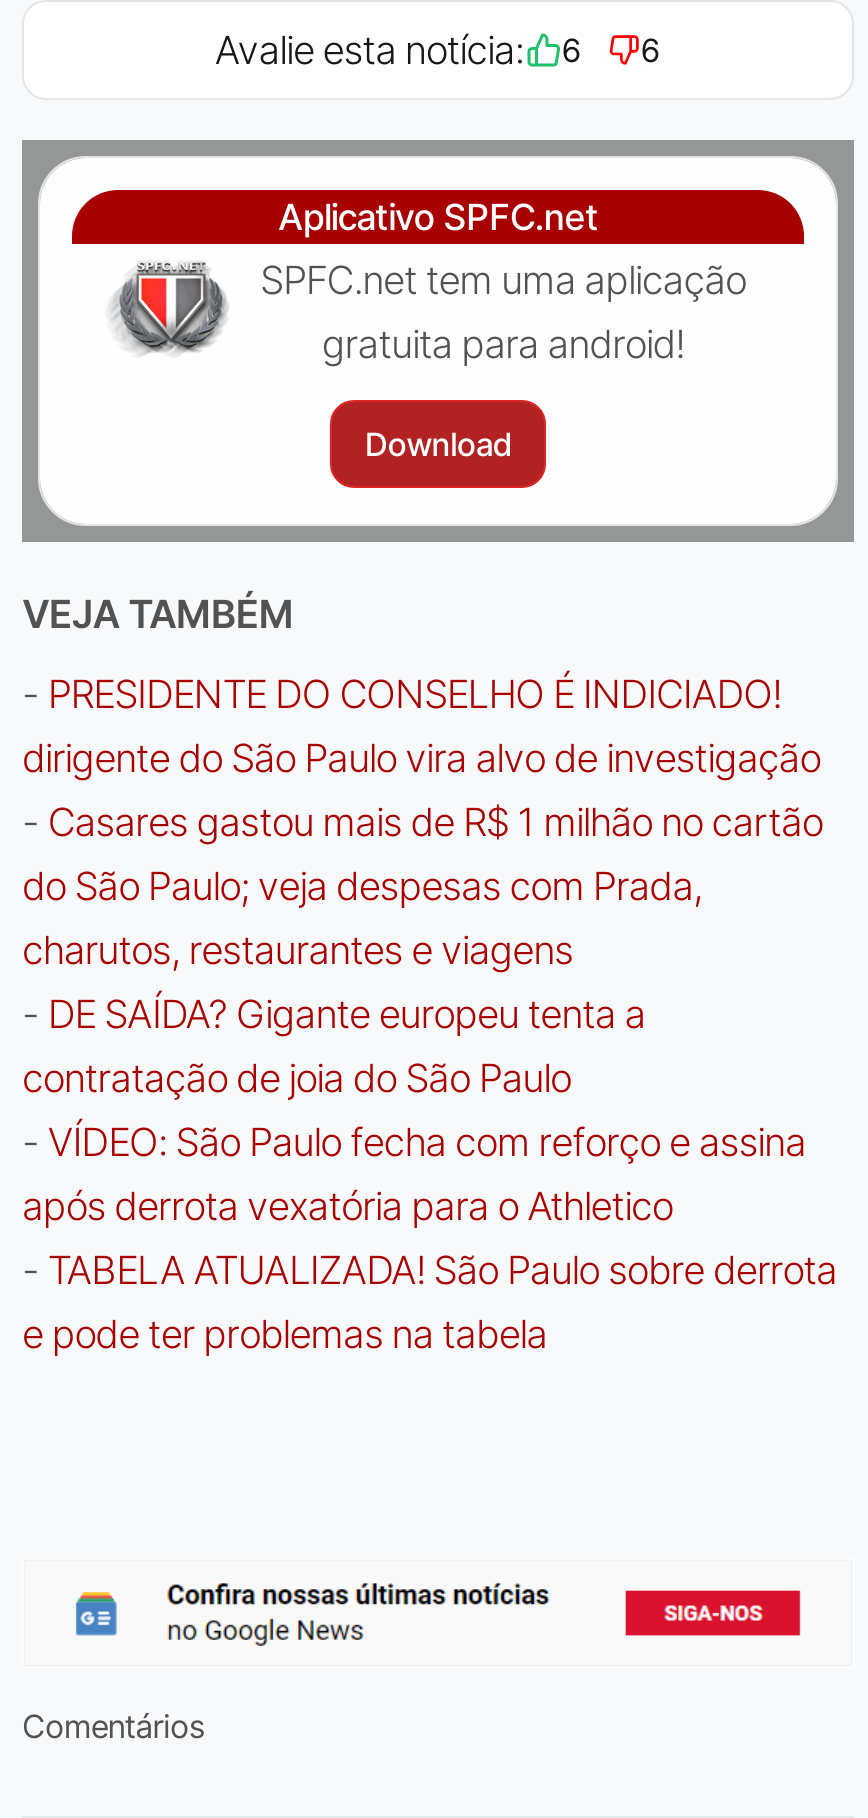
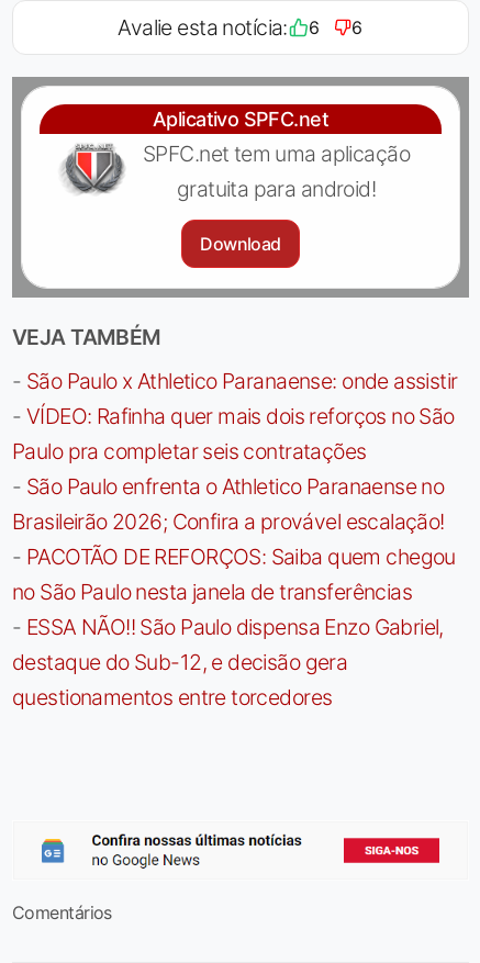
[22,669,837,1357] - PRESIDENTE DO CONSELHO É INDICIADO! | dirigente do São Paulo vira alvo de investigação | - Casares gastou mais de R$ 1 milhão no cartão | do São Paulo; veja despesas com Prada, | charutos, restaurantes e viagens | - DE SAÍDA? Gigante europeu tenta a | contratação de joia do São Paulo | - VÍDEO: São Paulo fecha com reforço e assina | após derrota vexatória para o Athletico | - TABELA ATUALIZADA! São Paulo sobre derrota | e pode ter problemas na tabela -> [12,367,457,710] - São Paulo x Athletico Paranaense: onde assistir | - VÍDEO: Rafinha quer mais dois reforços no São | Paulo pra completar seis contratações | - São Paulo enfrenta o Athletico Paranaense no | Brasileirão 2026; Confira a provável escalação! | - PACOTÃO DE REFORÇOS: Saiba quem chegou | no São Paulo nesta janela de transferências | - ESSA NÃO!! São Paulo dispensa Enzo Gabriel, | destaque do Sub-12, e decisão gera | questionamentos entre torcedores

